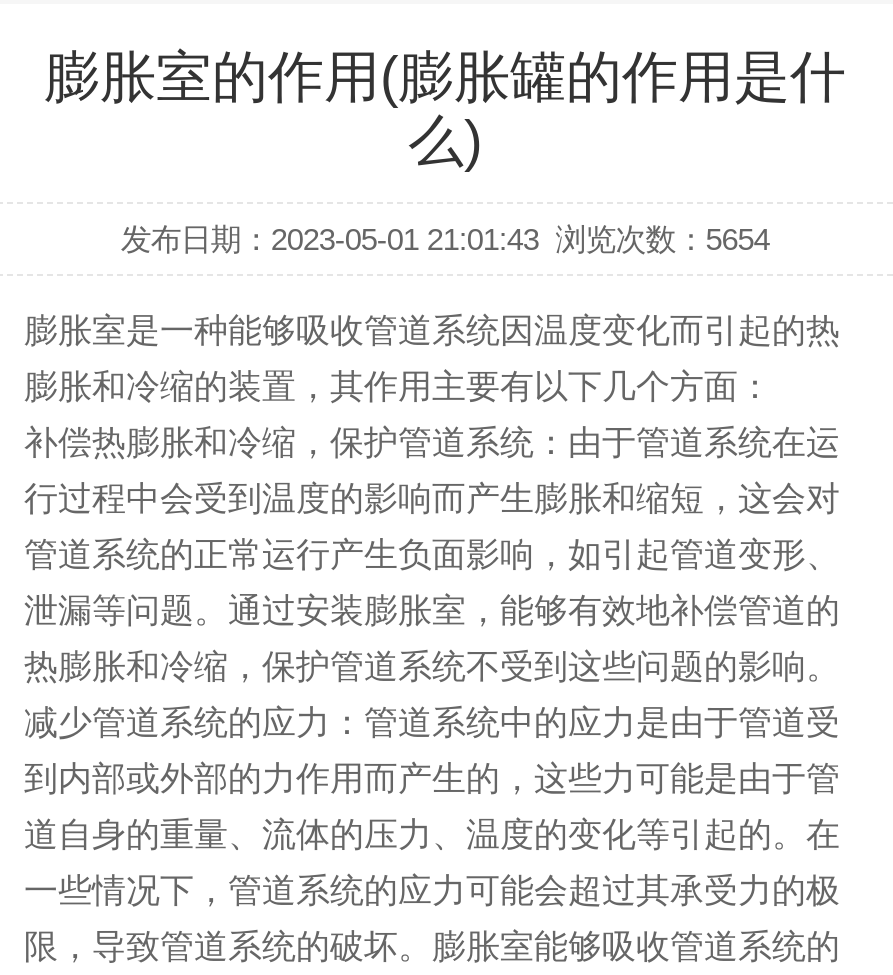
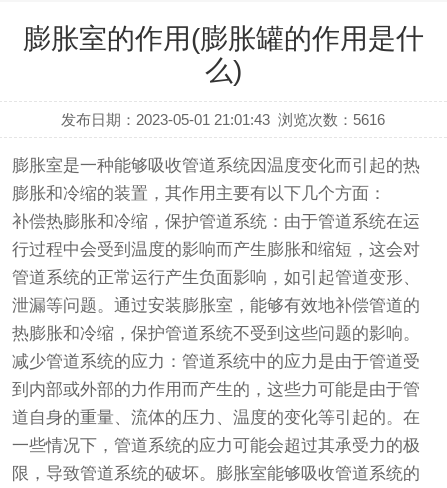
[121,222,769,256] 发布日期：2023-05-01 21:01:43 浏览次数：5654 -> [61,111,385,128] 发布日期：2023-05-01 21:01:43 浏览次数：5616

